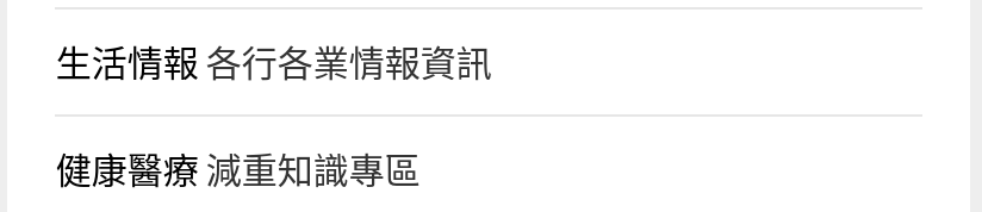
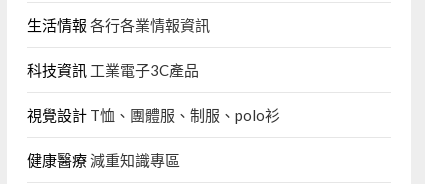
none -> [27,61,280,124] 科技資訊工業電子3C產品 | 視覺設計T恤、團體服、制服、polo衫

